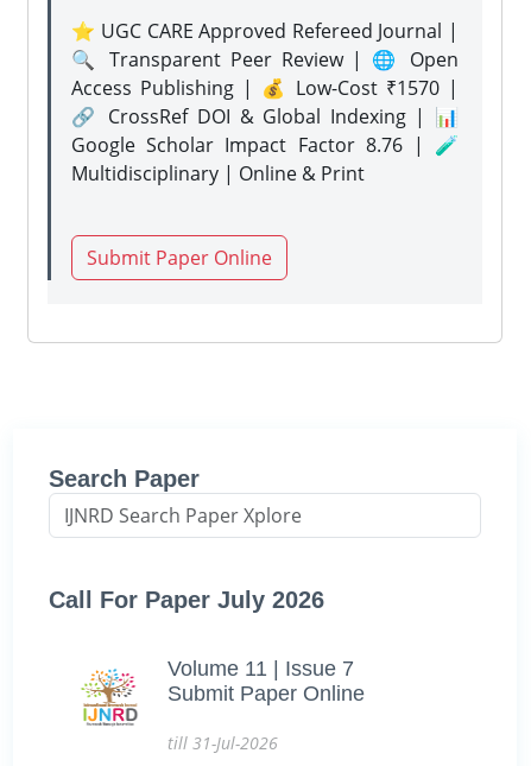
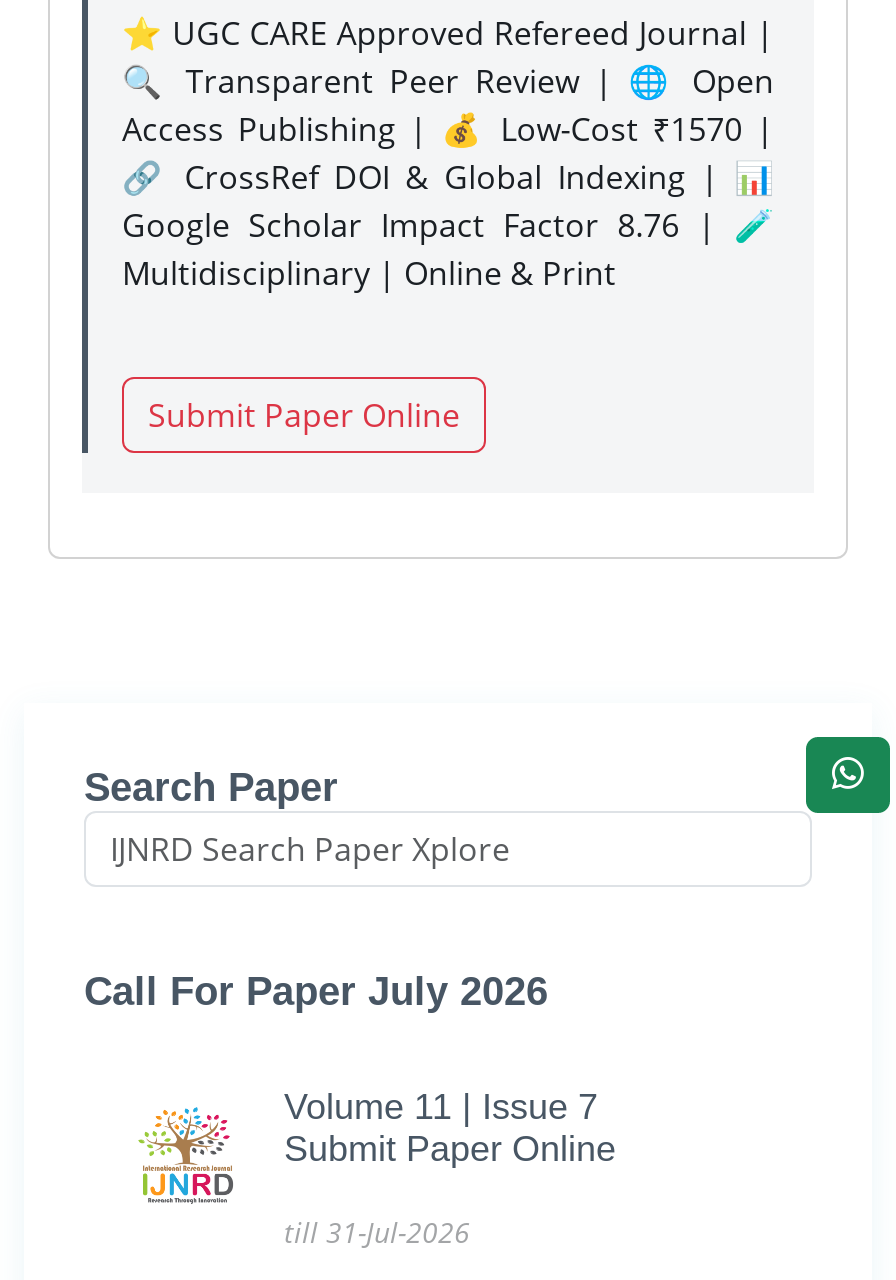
none -> [804,735,890,815] [image]

